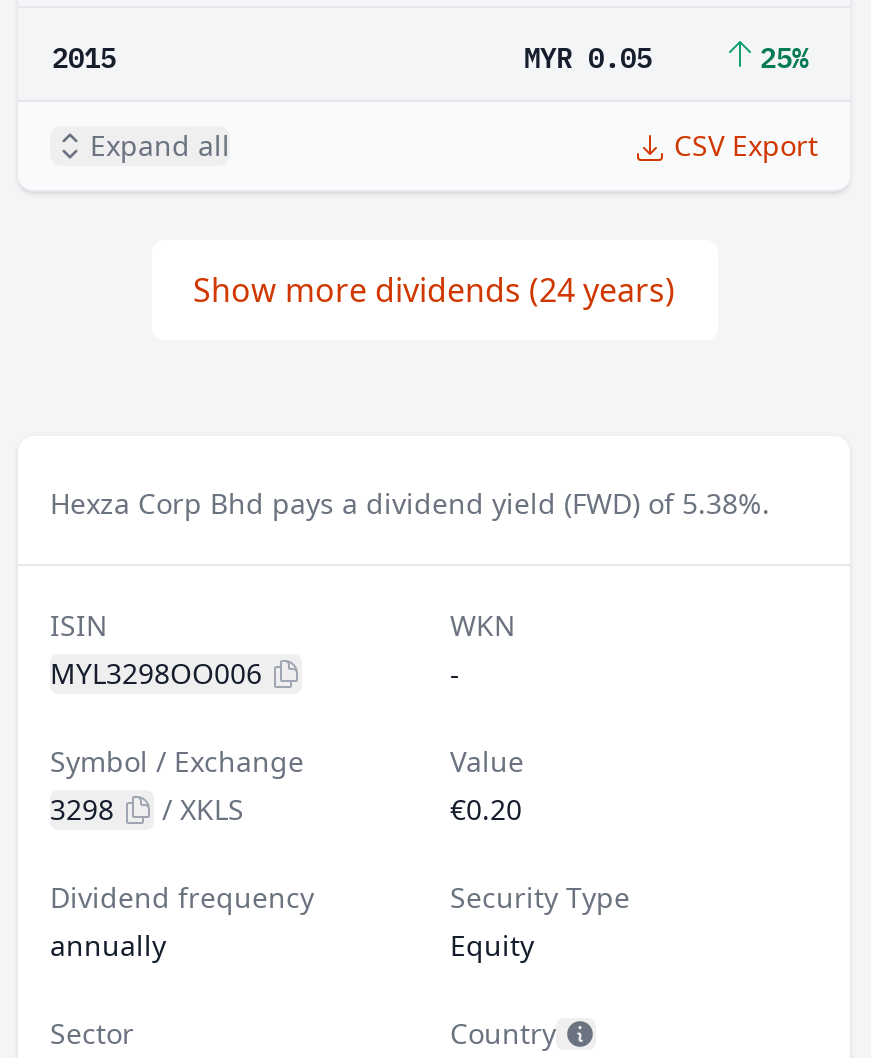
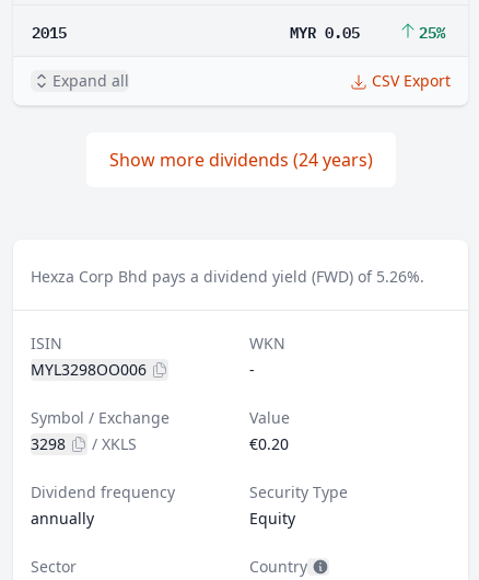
[50,484,770,522] Hexza Corp Bhd pays a dividend yield (FWD) of 5.38%. -> [31,266,424,287] Hexza Corp Bhd pays a dividend yield (FWD) of 5.26%.

